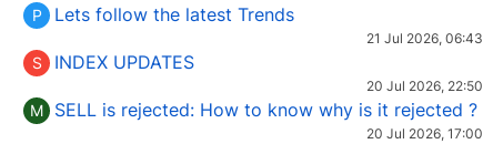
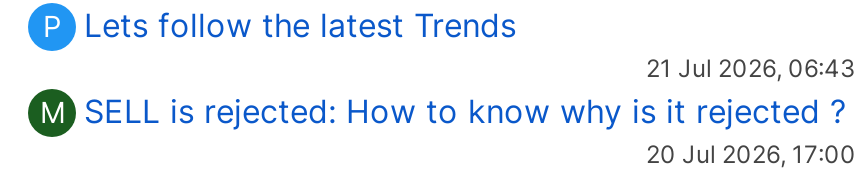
[32,51,483,94] S | INDEX UPDATES | 20 Jul 2026, 22:50 -> none

